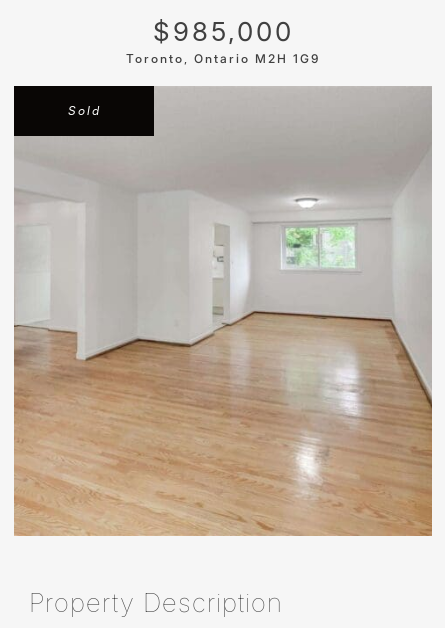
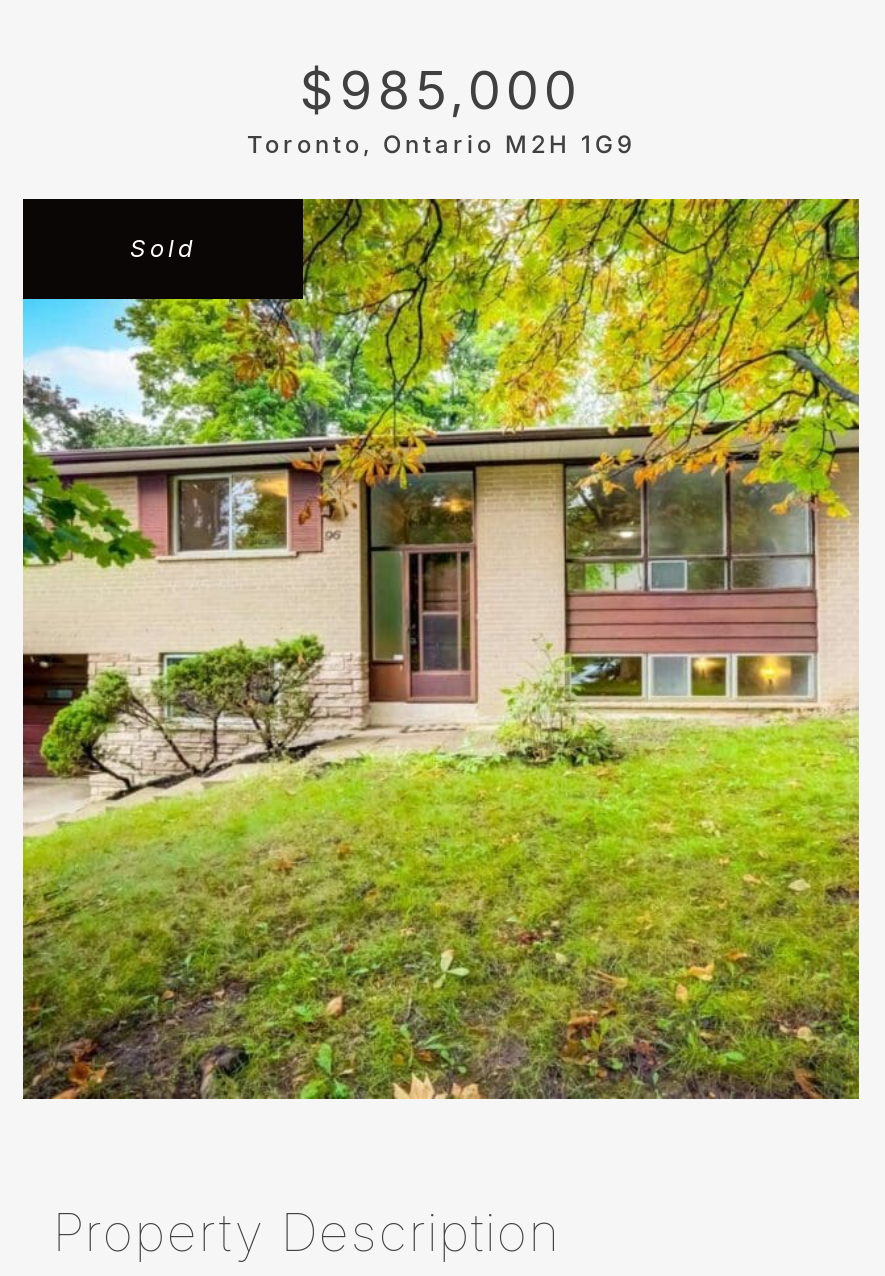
[13,86,432,537] [image] -> [21,197,861,1101] [image]

